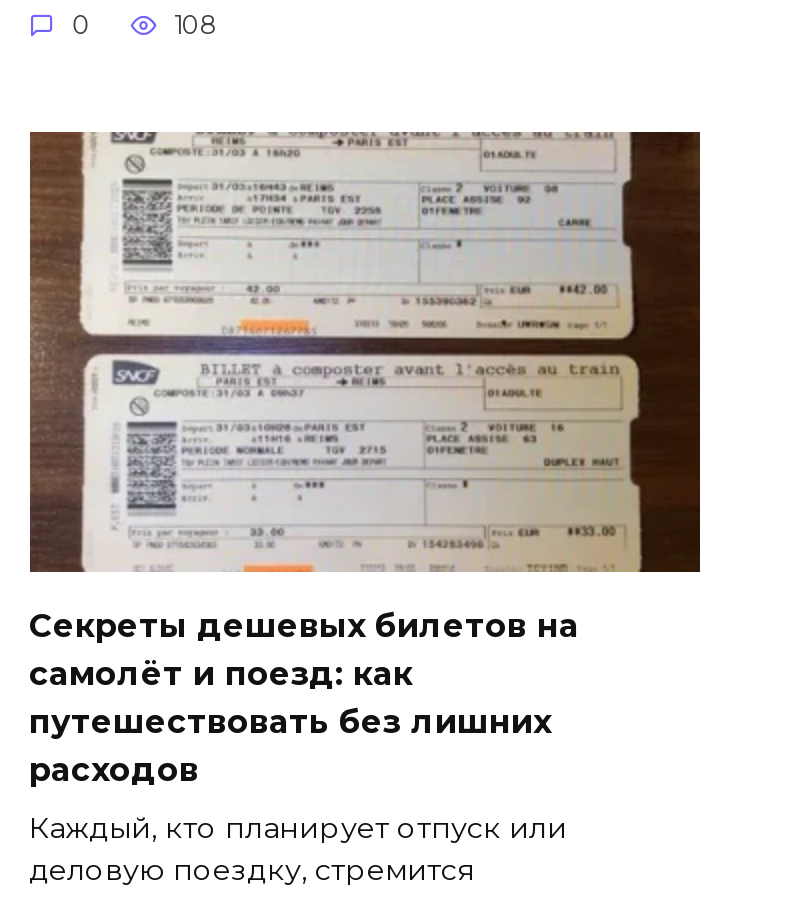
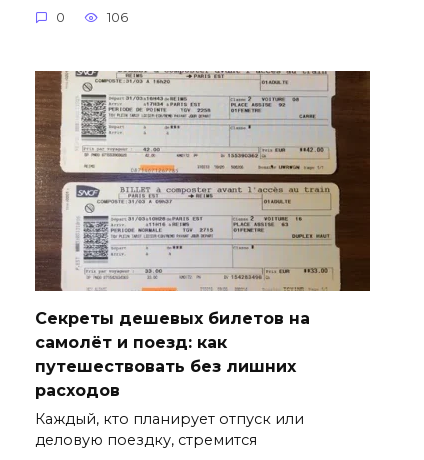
[174,10,218,40] 108 -> [107,10,128,25] 106

